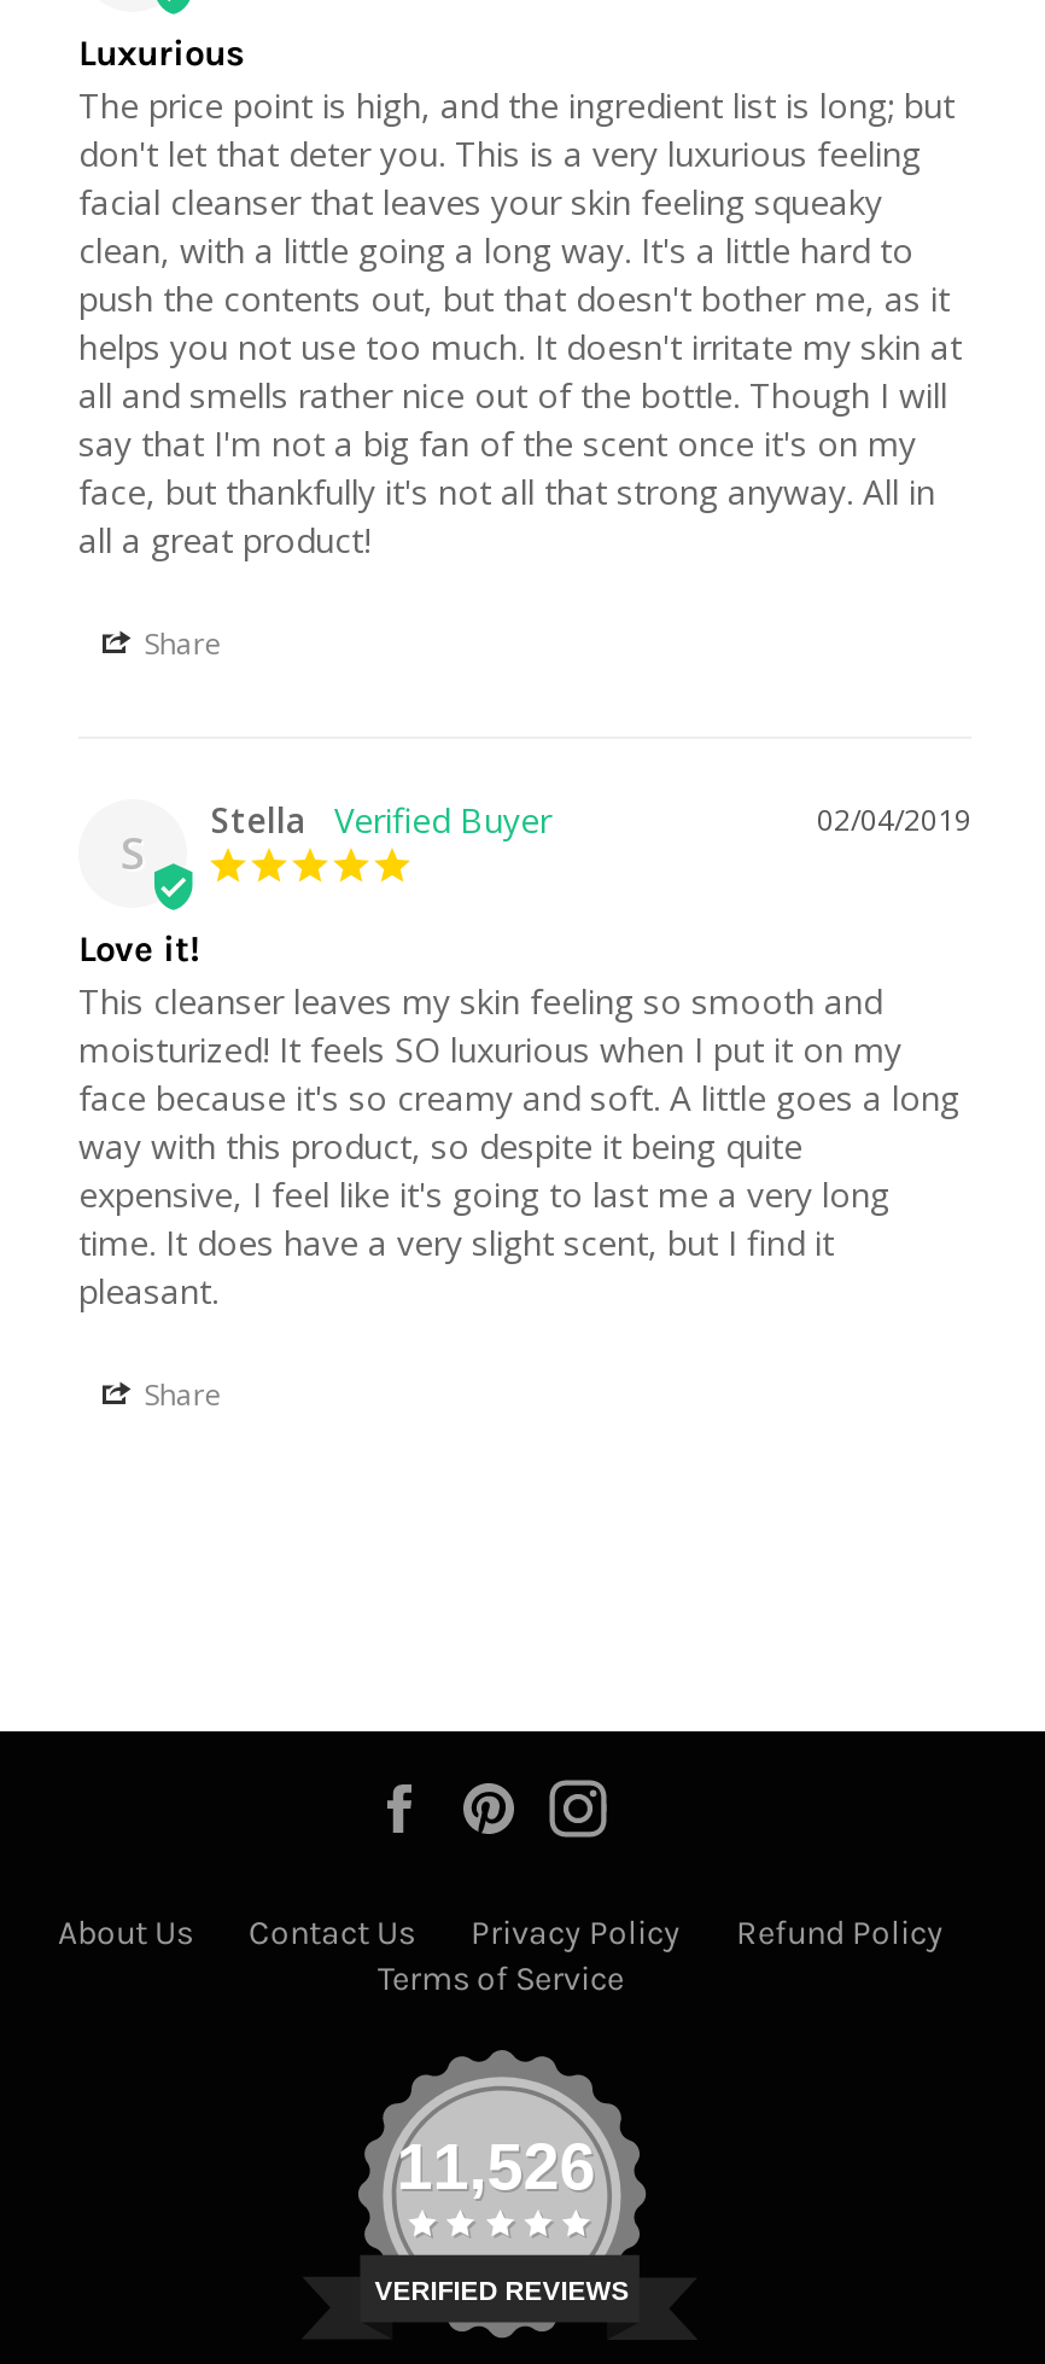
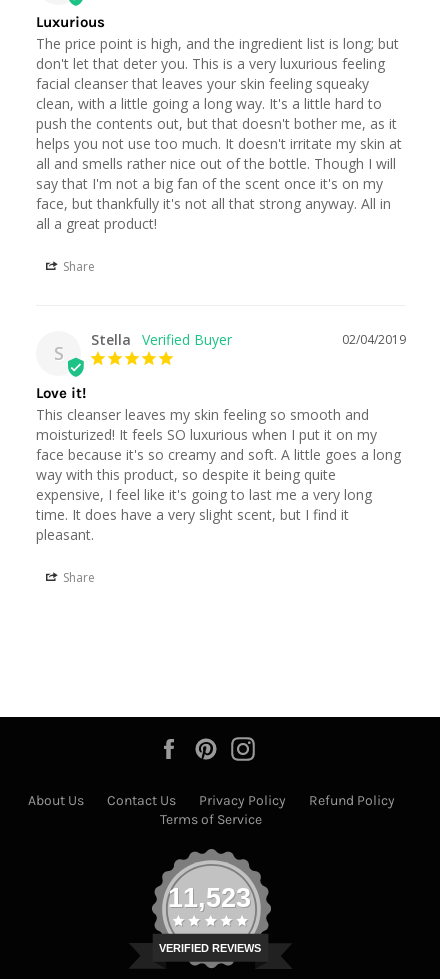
[396,2130,595,2202] 11,526 -> [168,883,251,913] 11,523

